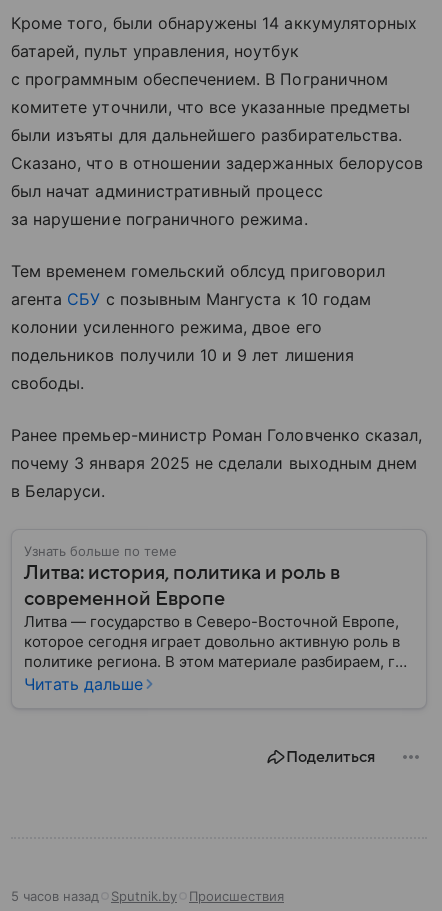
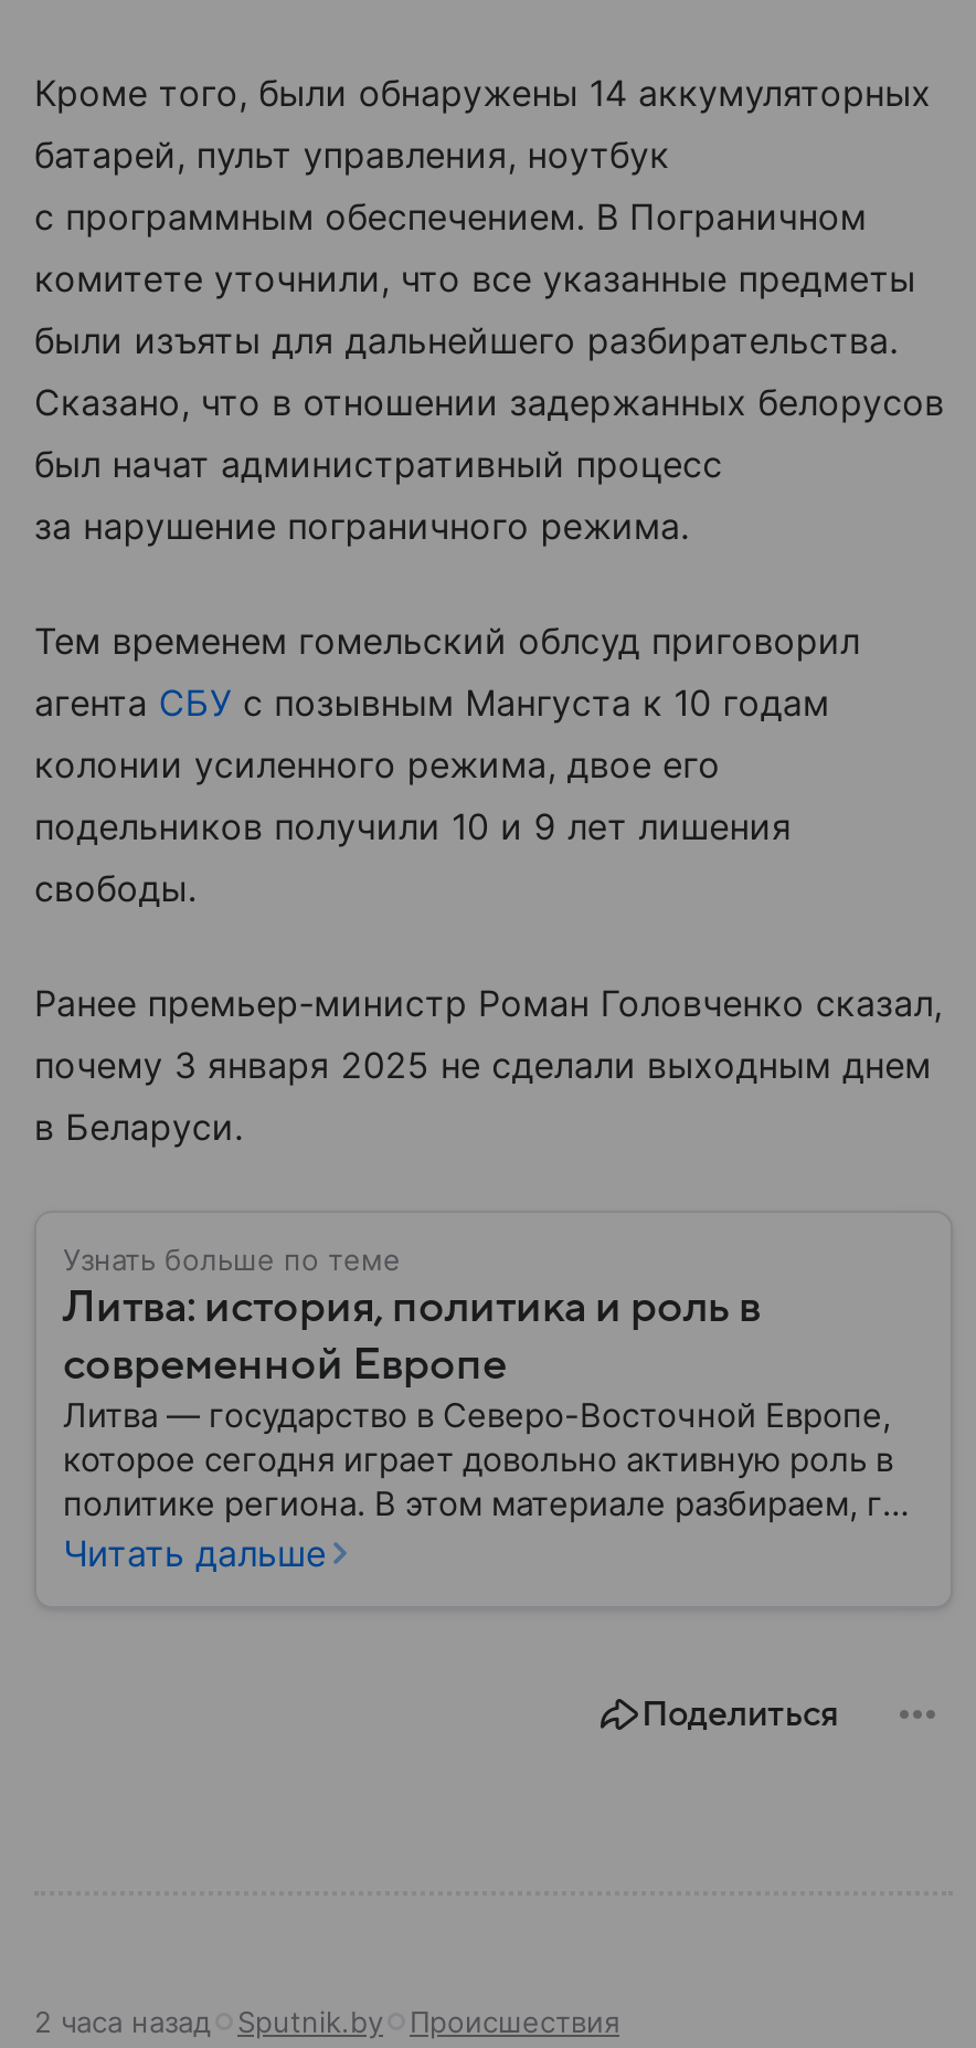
[11,888,284,904] 5 часов назад Sputnik.by Происшествия -> [34,2003,619,2039] 2 часа назад Sputnik.by Происшествия

